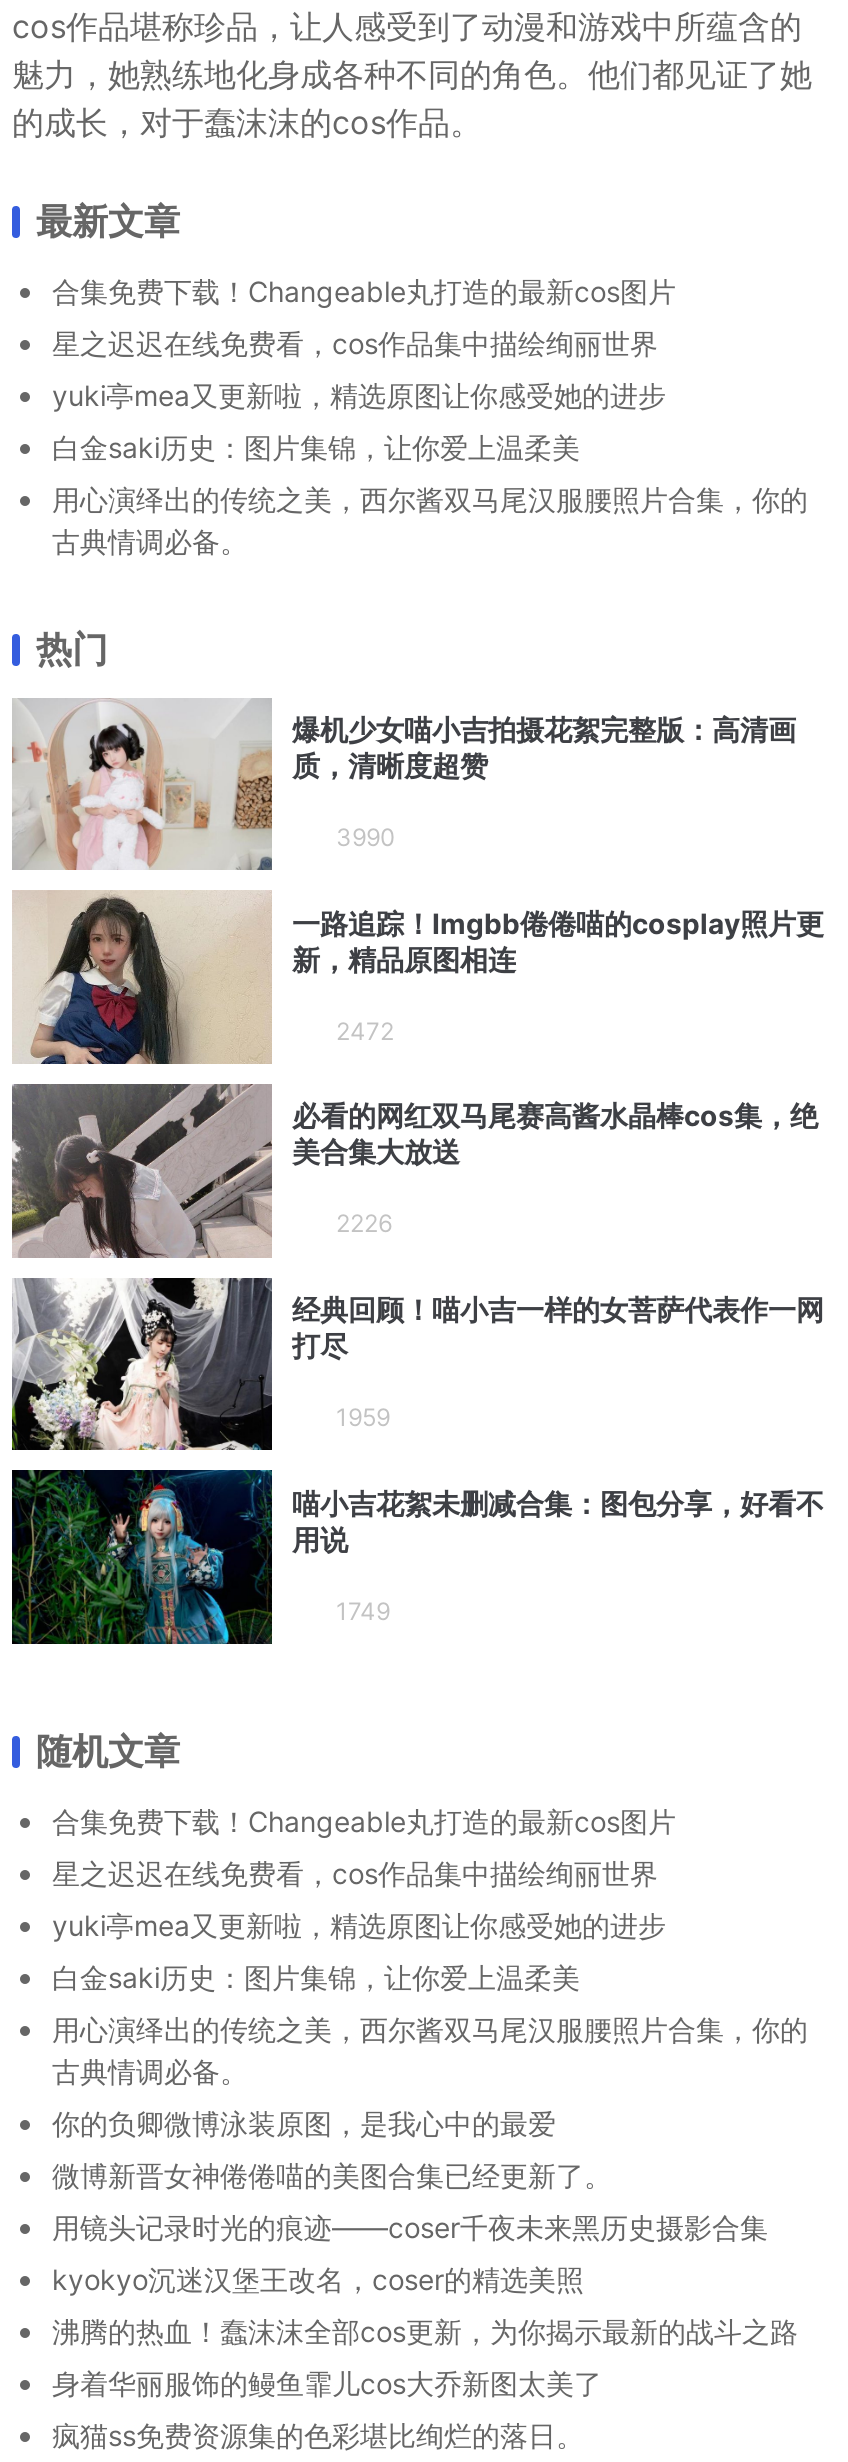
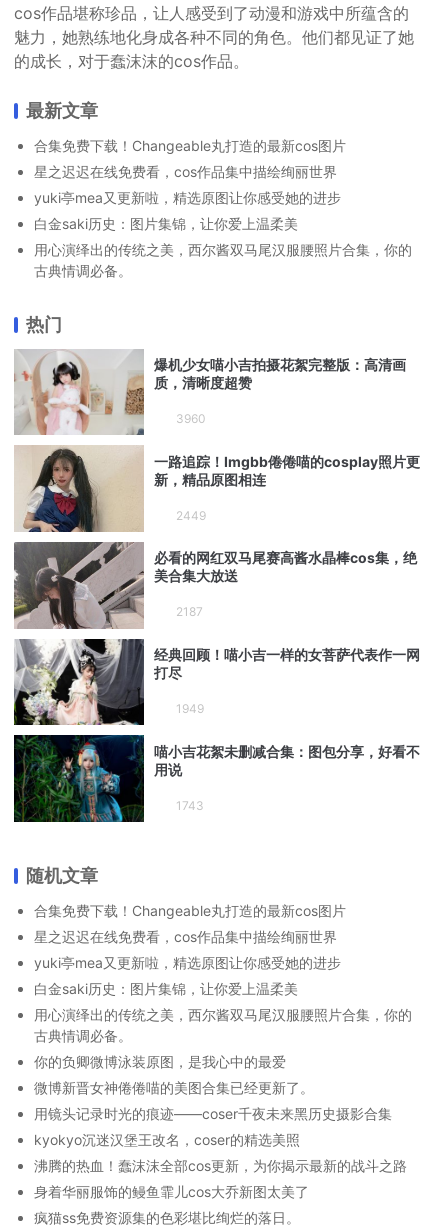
[336,822,396,852] 3990 -> [176,411,206,426] 3960
[336,1016,394,1046] 2472 -> [176,508,206,523] 2449
[336,1209,392,1239] 2226 -> [176,604,203,619] 2187
[336,1402,390,1432] 1959 -> [176,701,204,716] 1949
[336,1596,390,1626] 1749 -> [176,798,204,813] 1743

